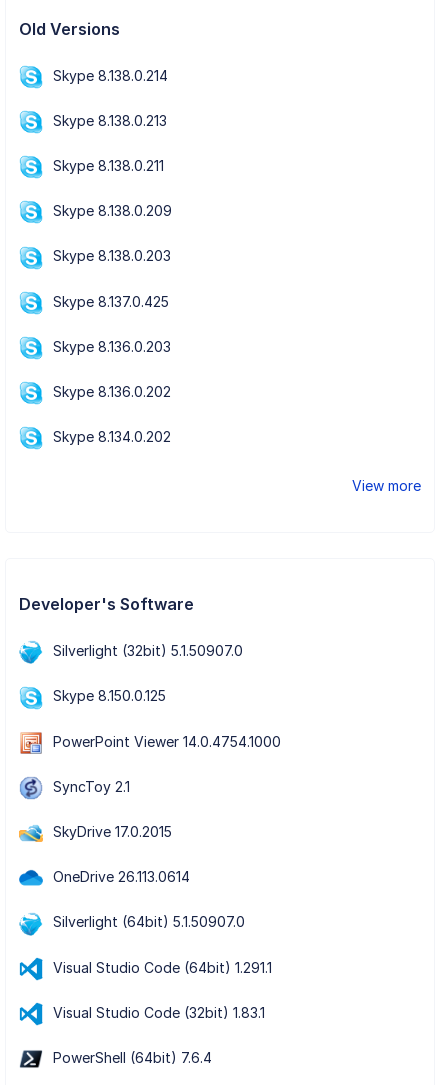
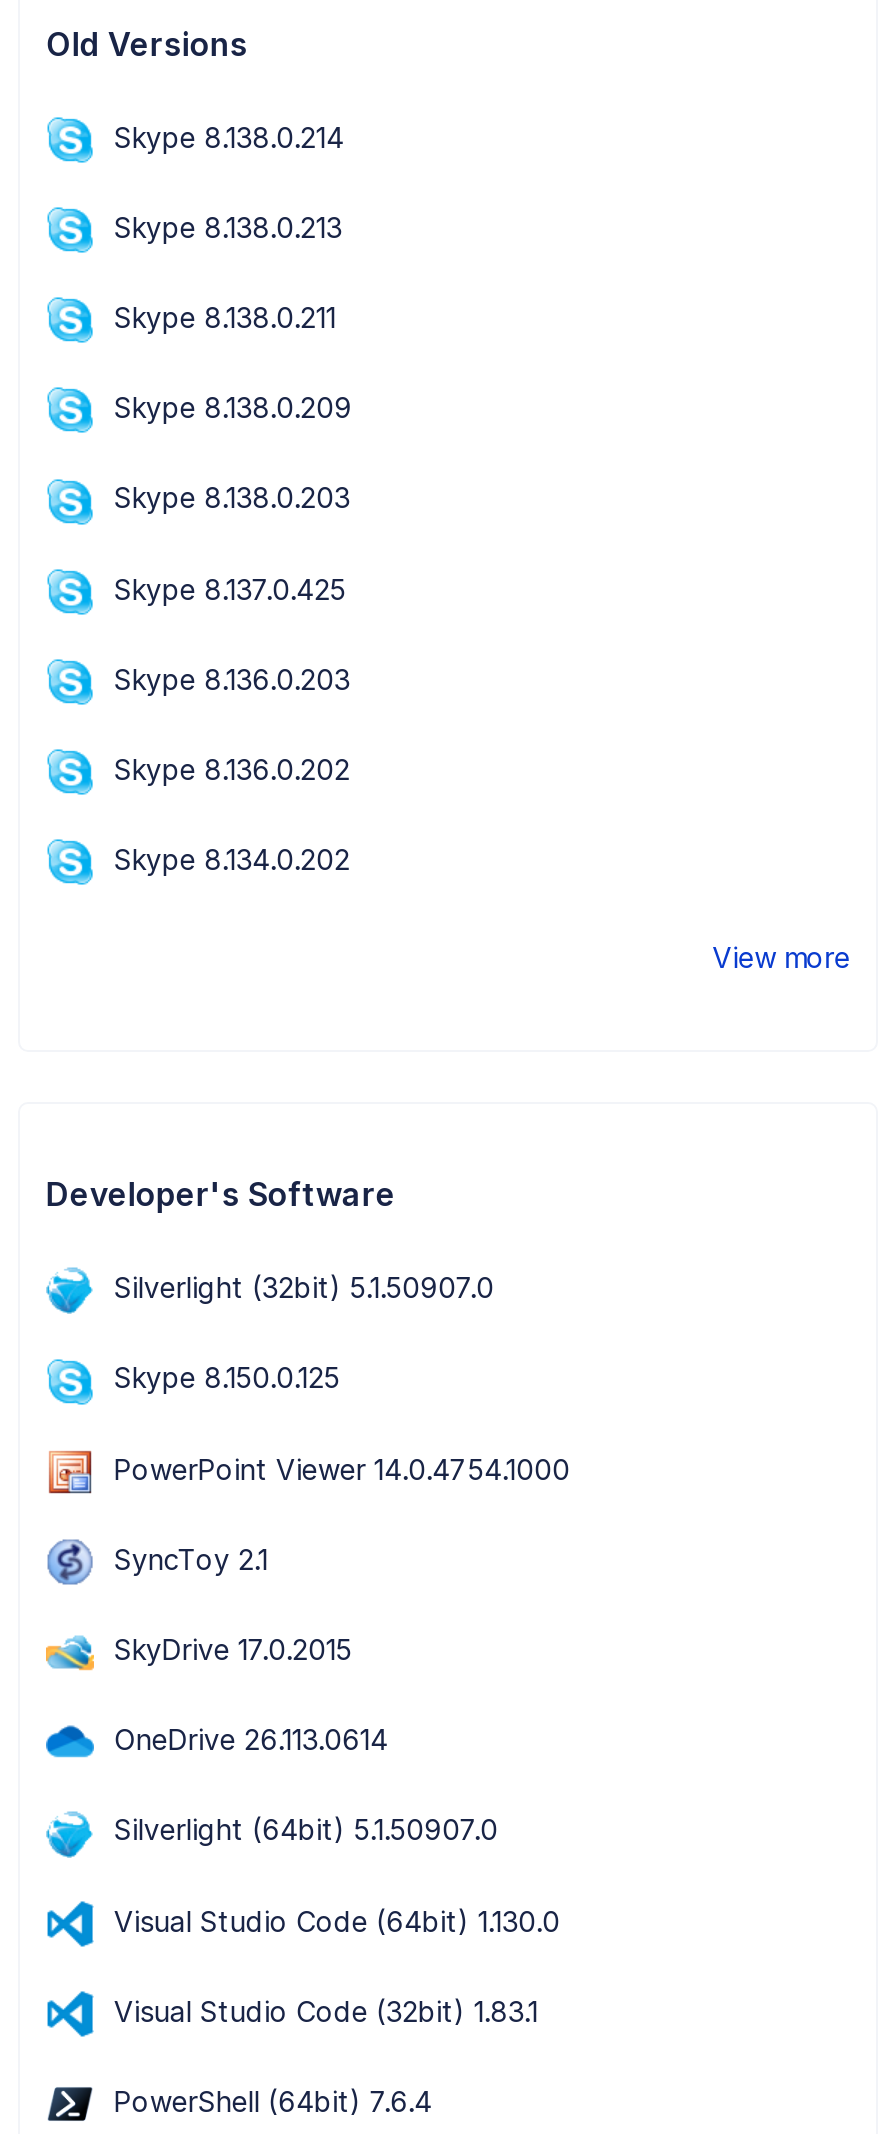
[53,958,272,975] Visual Studio Code (64bit) 1.291.1 -> [114,1903,560,1937] Visual Studio Code (64bit) 1.130.0

